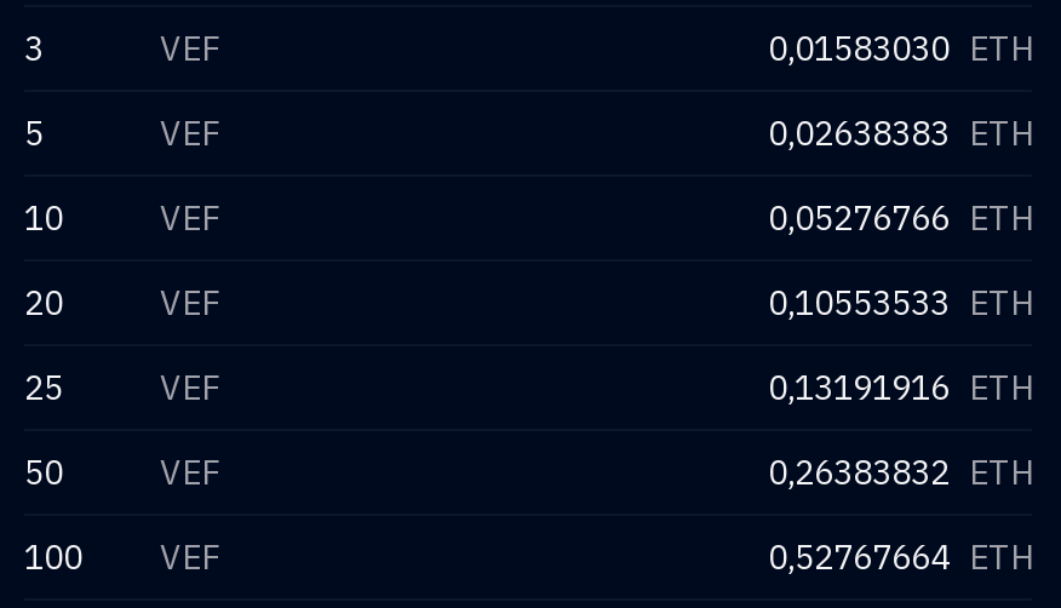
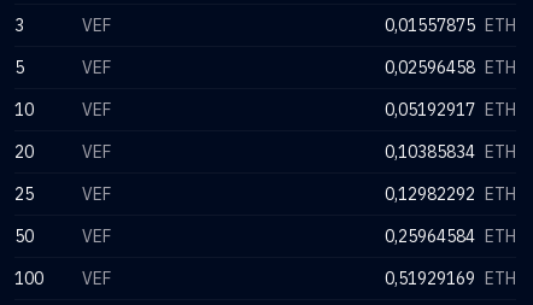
[768,27,1032,70] 0,01583030 ETH -> [385,15,516,36] 0,01557875 ETH
[768,112,1032,155] 0,02638383 ETH -> [385,57,516,78] 0,02596458 ETH
[768,196,1032,240] 0,05276766 ETH -> [385,99,516,121] 0,05192917 ETH
[768,281,1032,325] 0,10553533 ETH -> [385,141,516,163] 0,10385834 ETH
[768,366,1032,410] 0,13191916 ETH -> [385,183,516,205] 0,12982292 ETH
[768,451,1032,494] 0,26383832 ETH -> [385,226,516,247] 0,25964584 ETH
[768,536,1032,579] 0,52767664 ETH -> [385,268,516,289] 0,51929169 ETH

